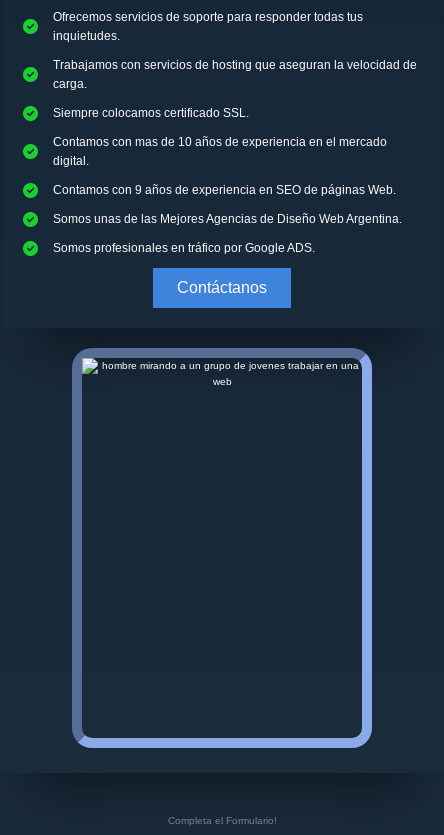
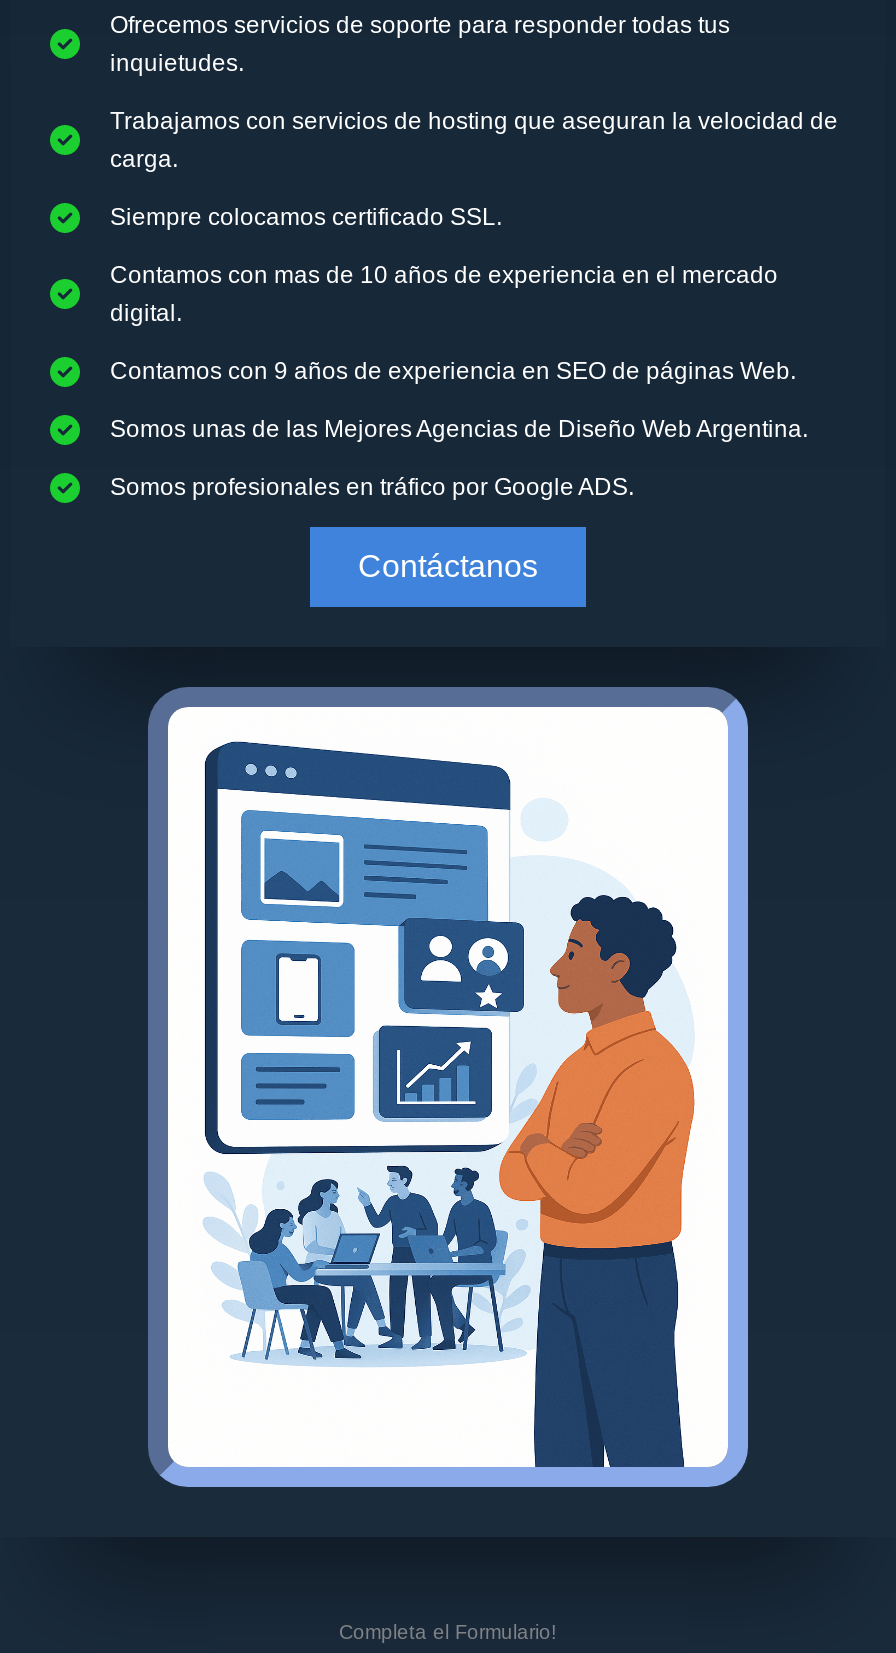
none -> [166,705,730,1469] [image]

